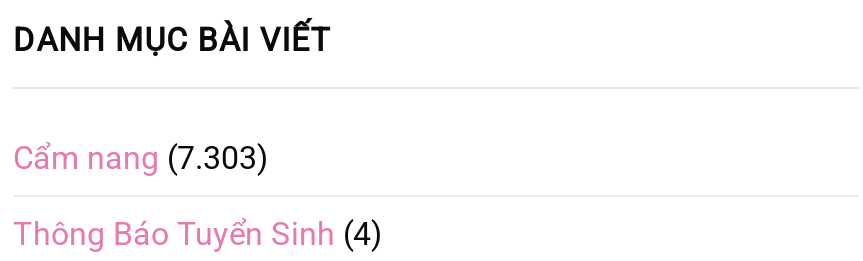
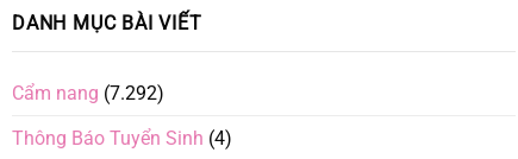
[13,138,269,176] Cẩm nang (7.303) -> [12,81,164,104] Cẩm nang (7.292)

